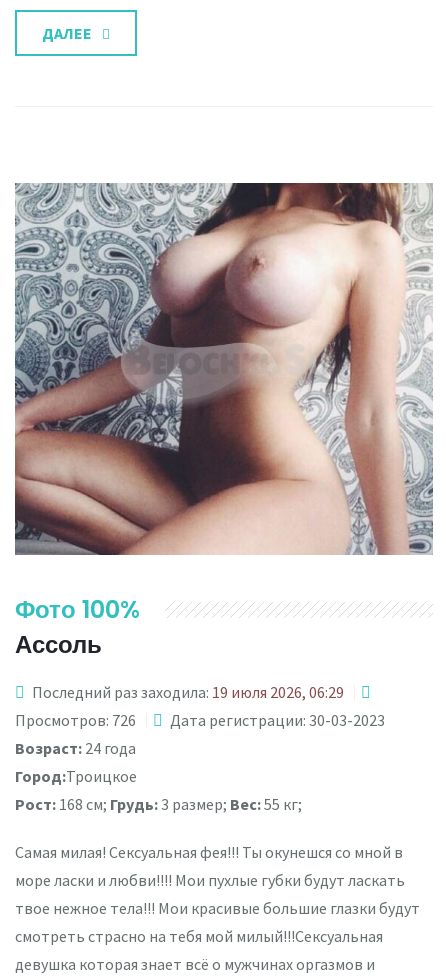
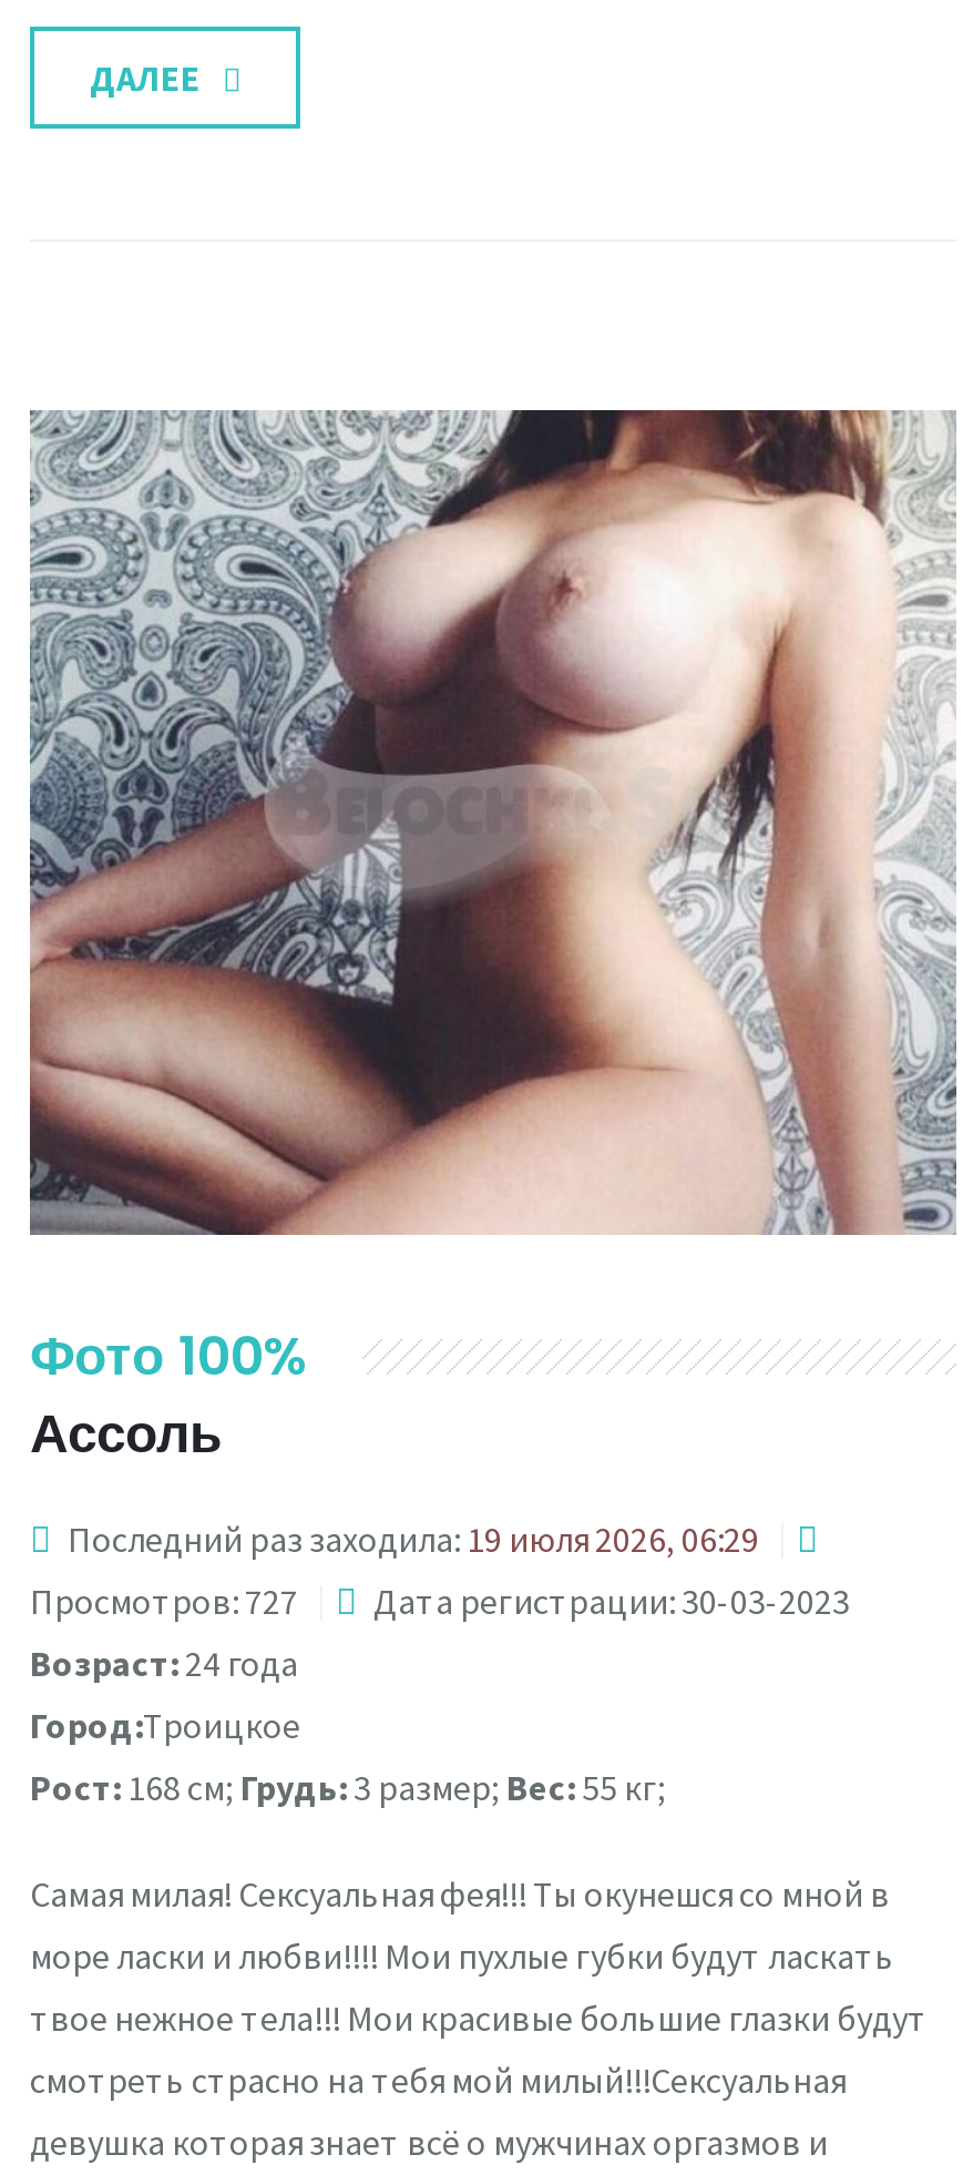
[15,710,385,730] Просмотров: 726 Дата регистрации: 30-03-2023 -> [30,1578,850,1622] Просмотров: 727 Дата регистрации: 30-03-2023

